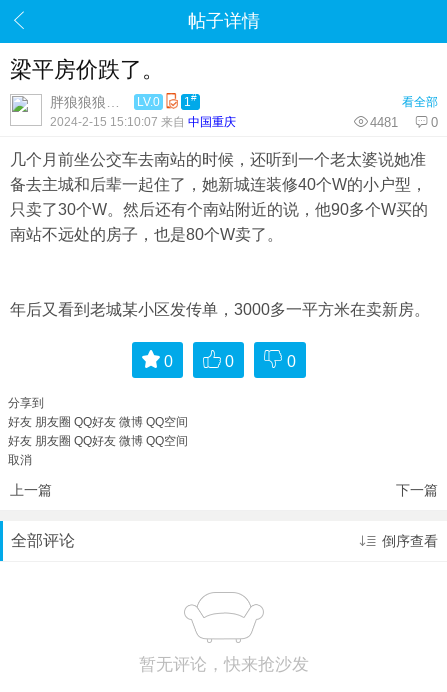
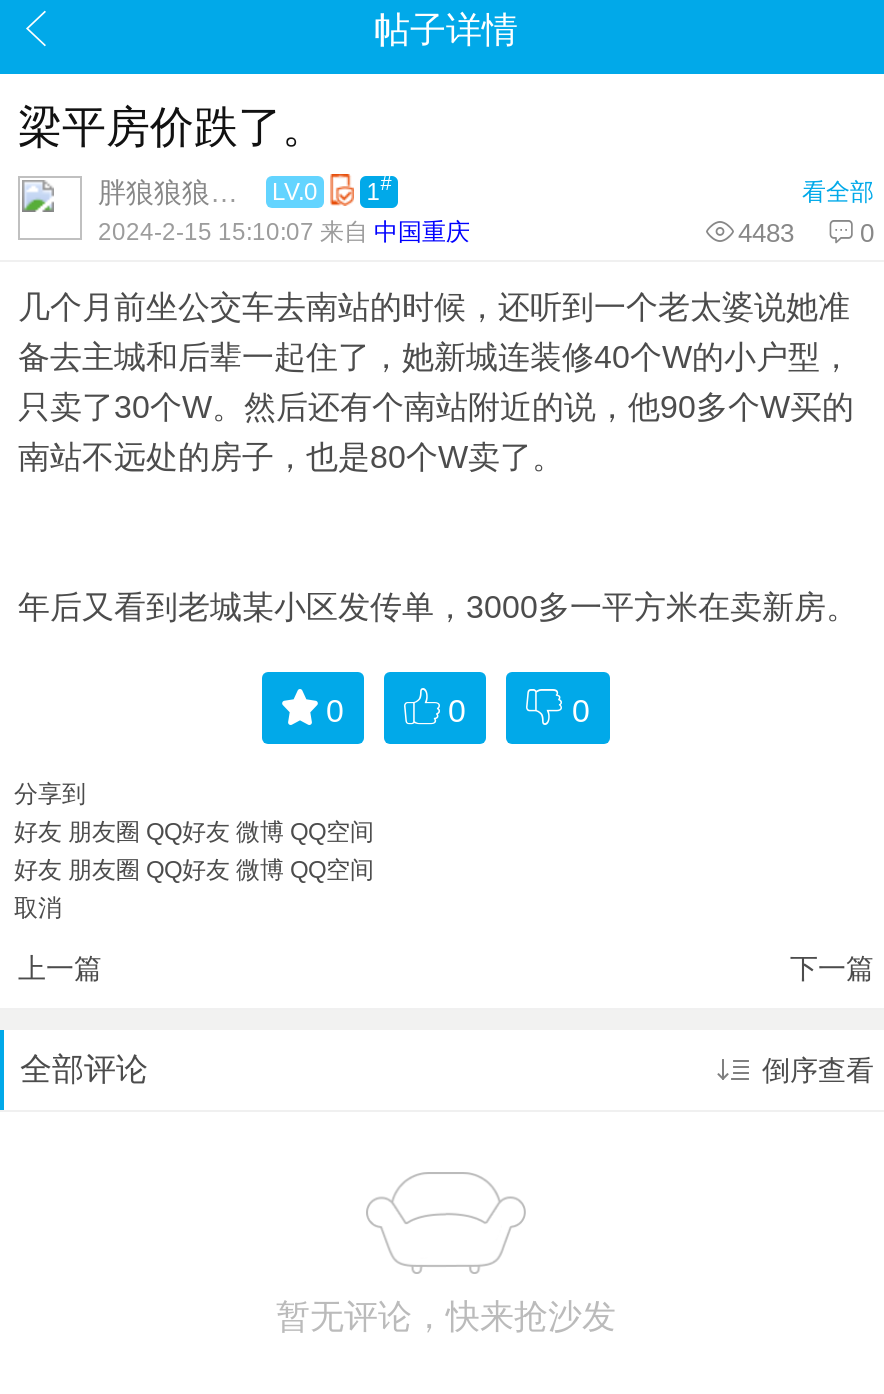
[370,115,398,130] 4481 -> [738,219,794,249] 4483

